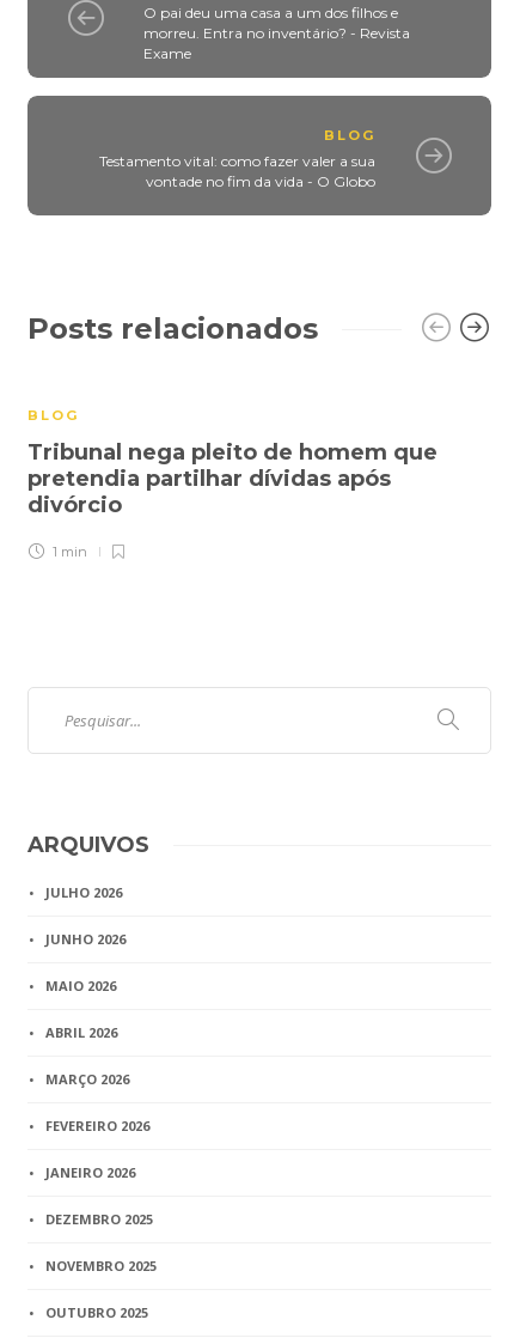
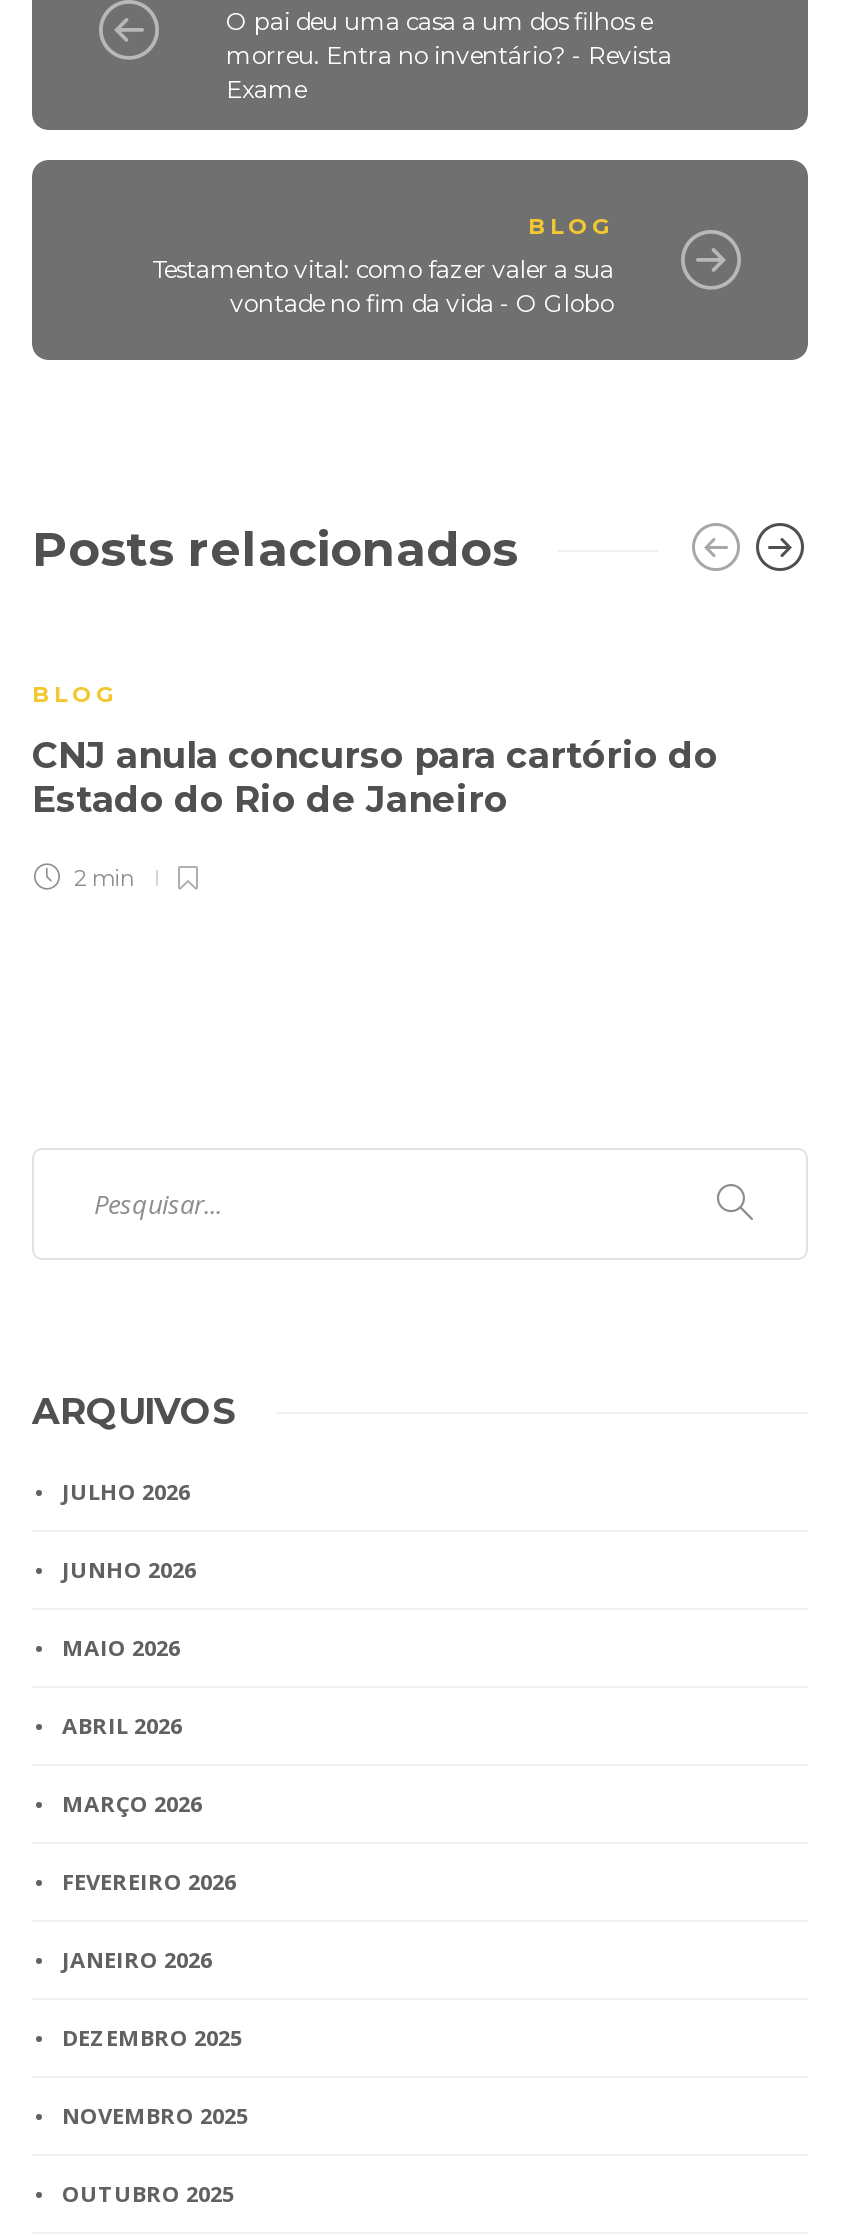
[27,440,437,519] Tribunal nega pleito de homem que | pretendia partilhar dívidas após | divórcio -> [32,735,718,823] CNJ anula concurso para cartório do | Estado do Rio de Janeiro
[49,544,87,561] 1 min -> [68,865,136,893] 2 min

